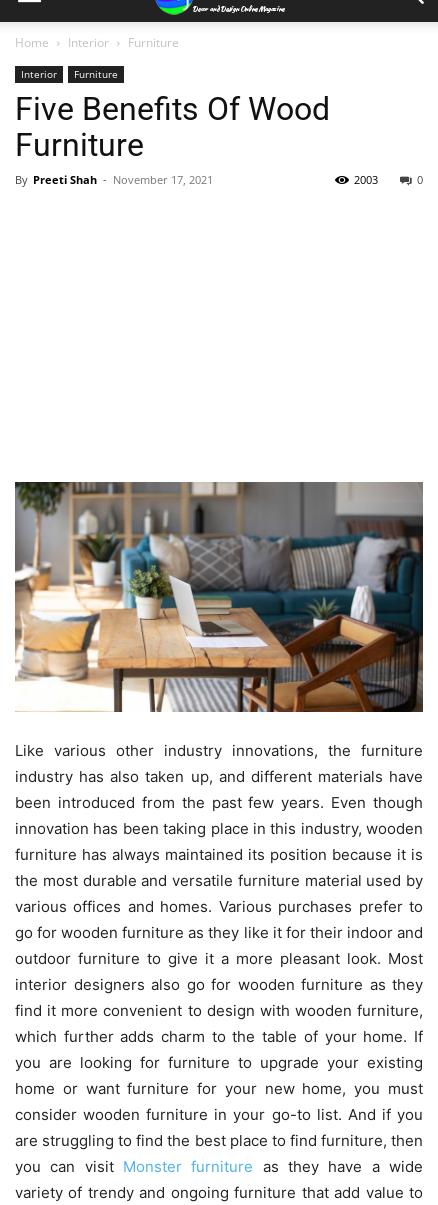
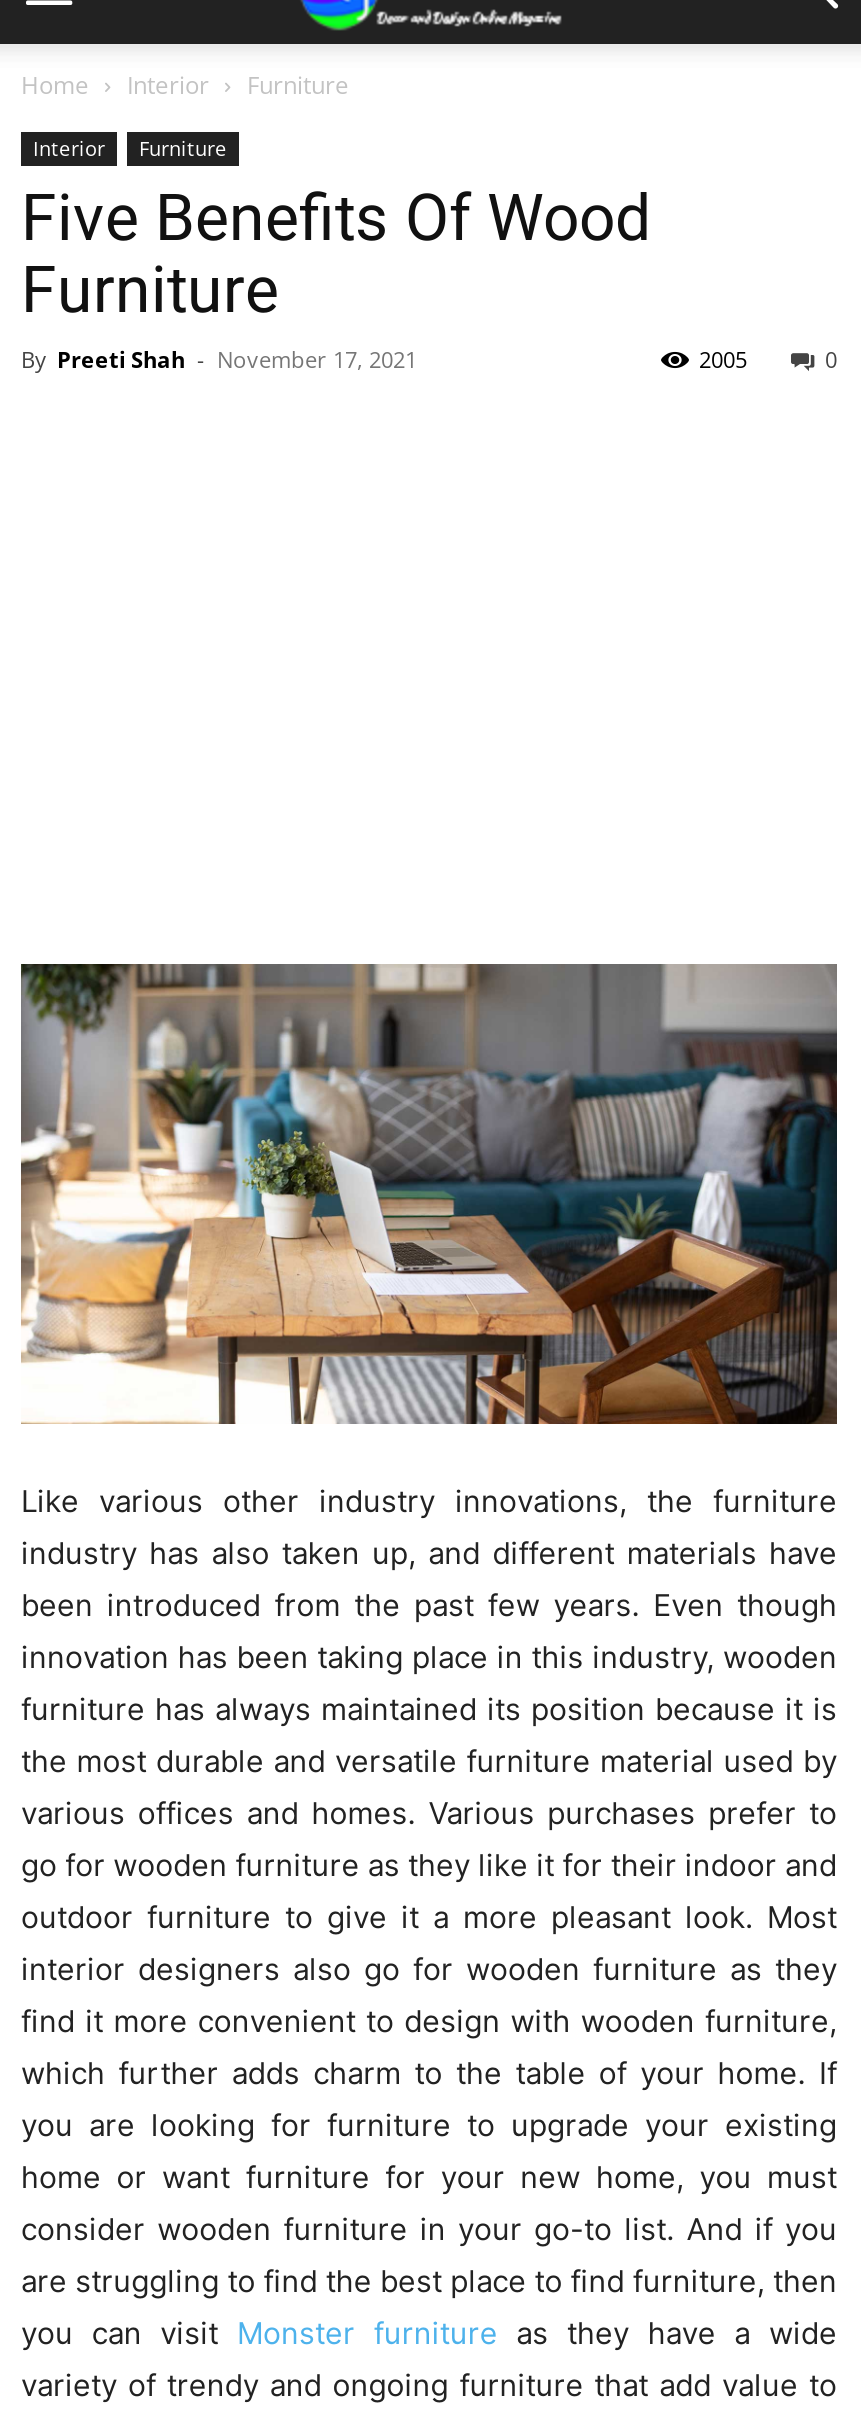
[354,172,378,187] 2003 -> [699,344,747,374] 2005

